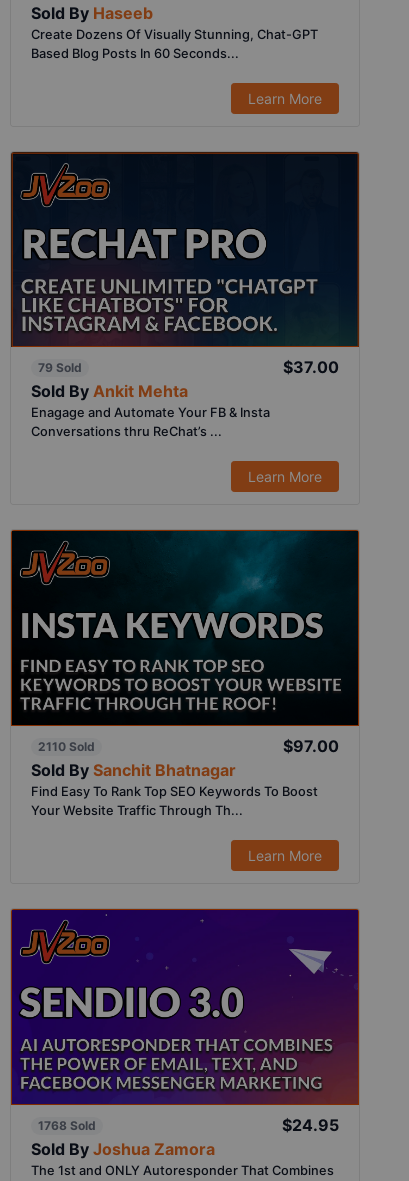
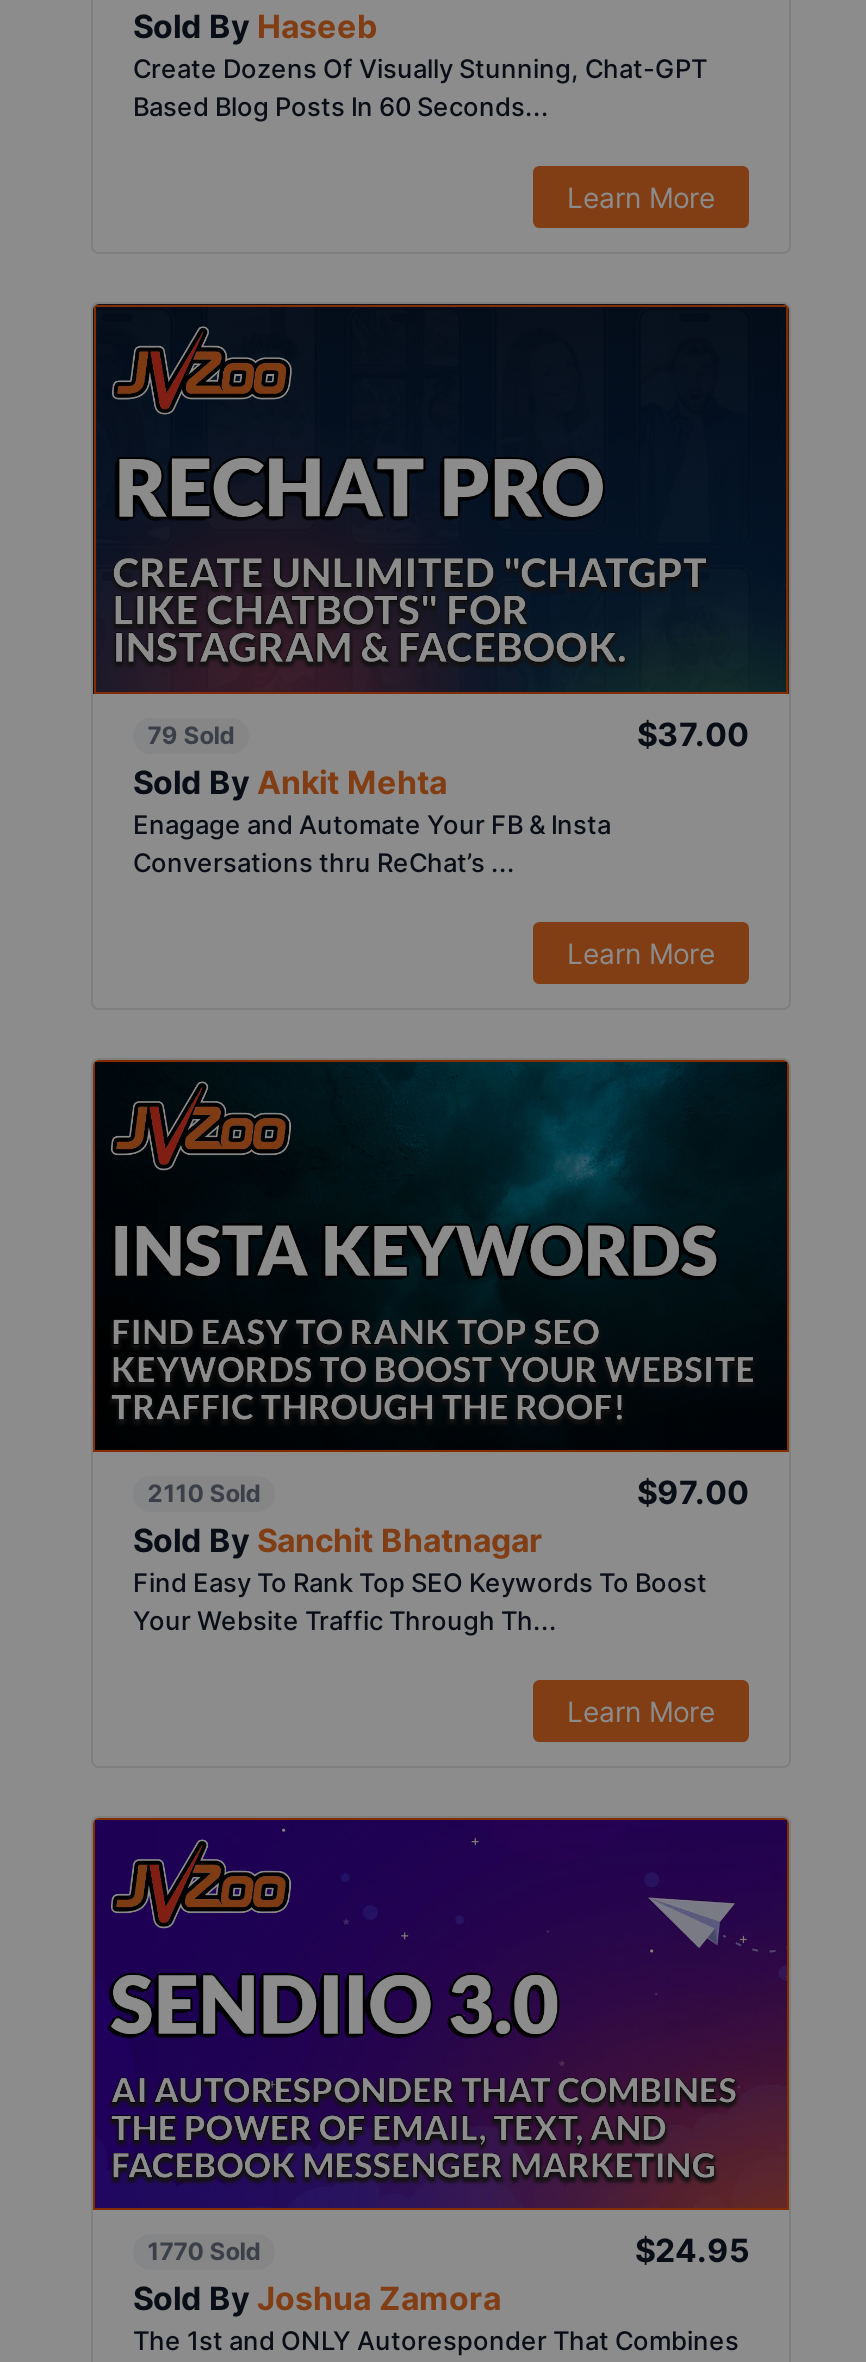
[38,1118,96,1133] 1768 Sold -> [147,2236,261,2266] 1770 Sold

